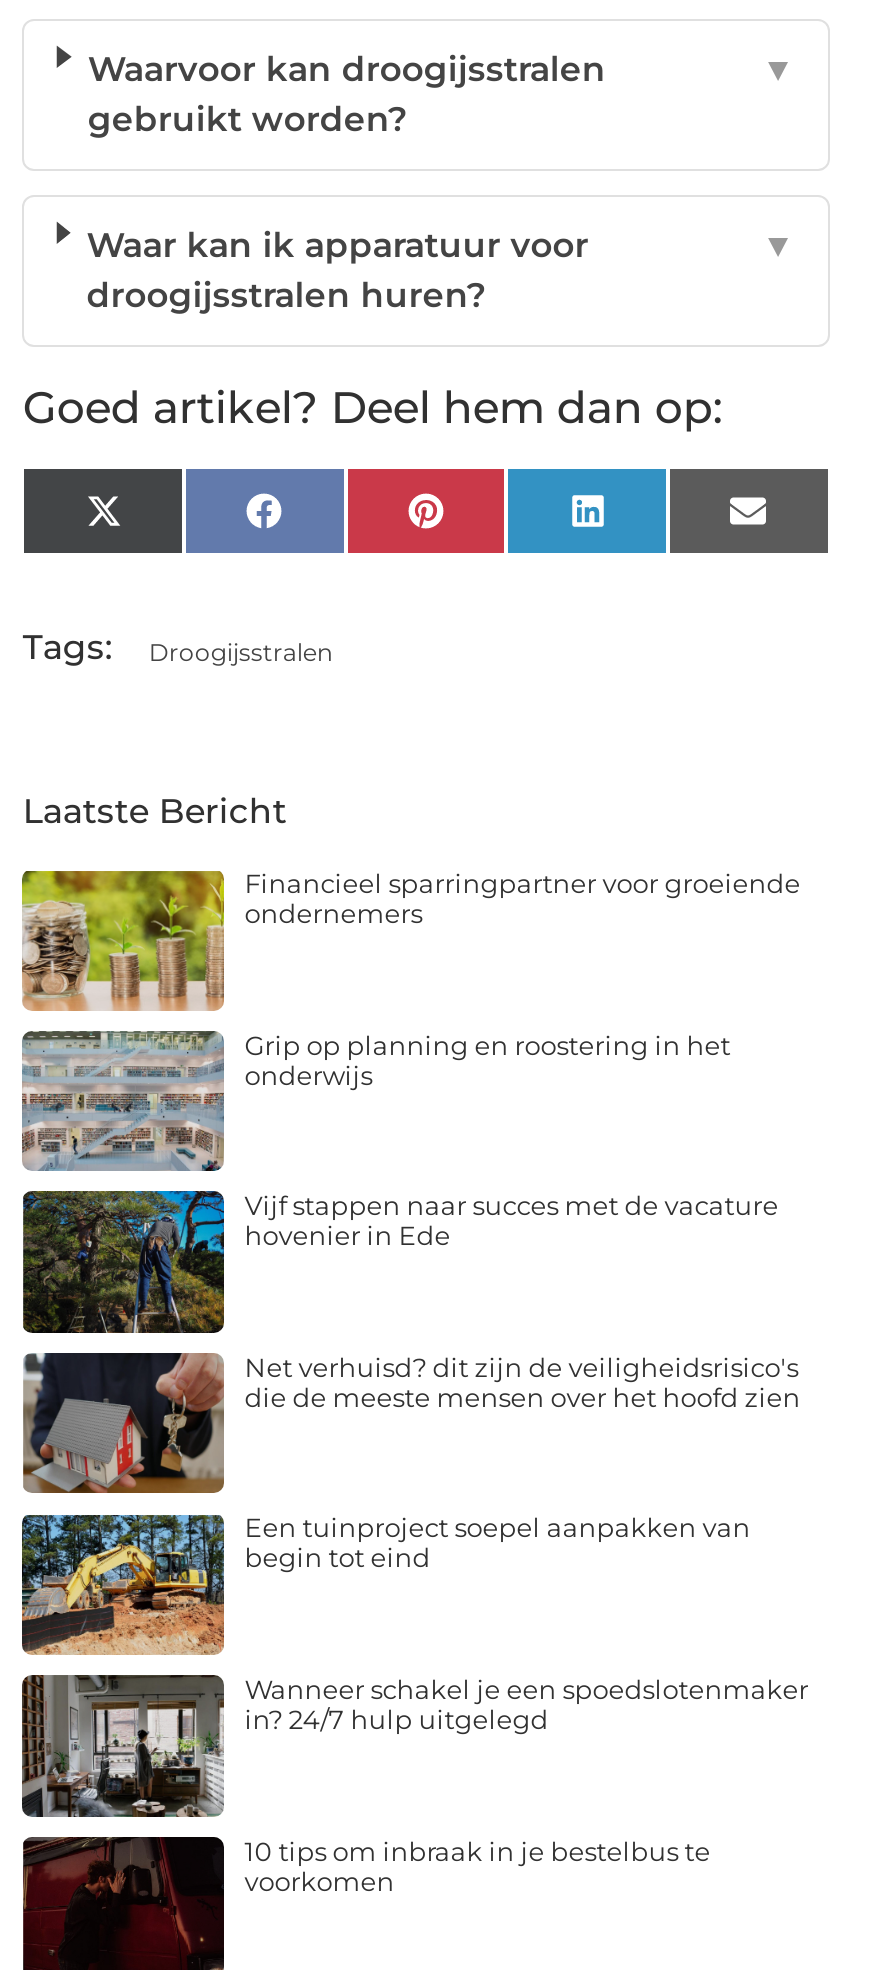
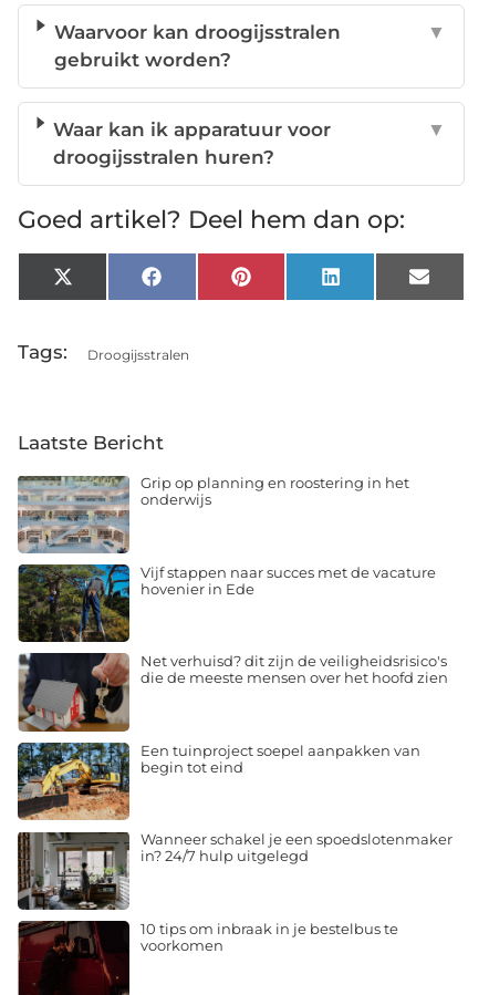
[20,868,800,1013] [image] | Financieel sparringpartner voor groeiende | ondernemers -> none

